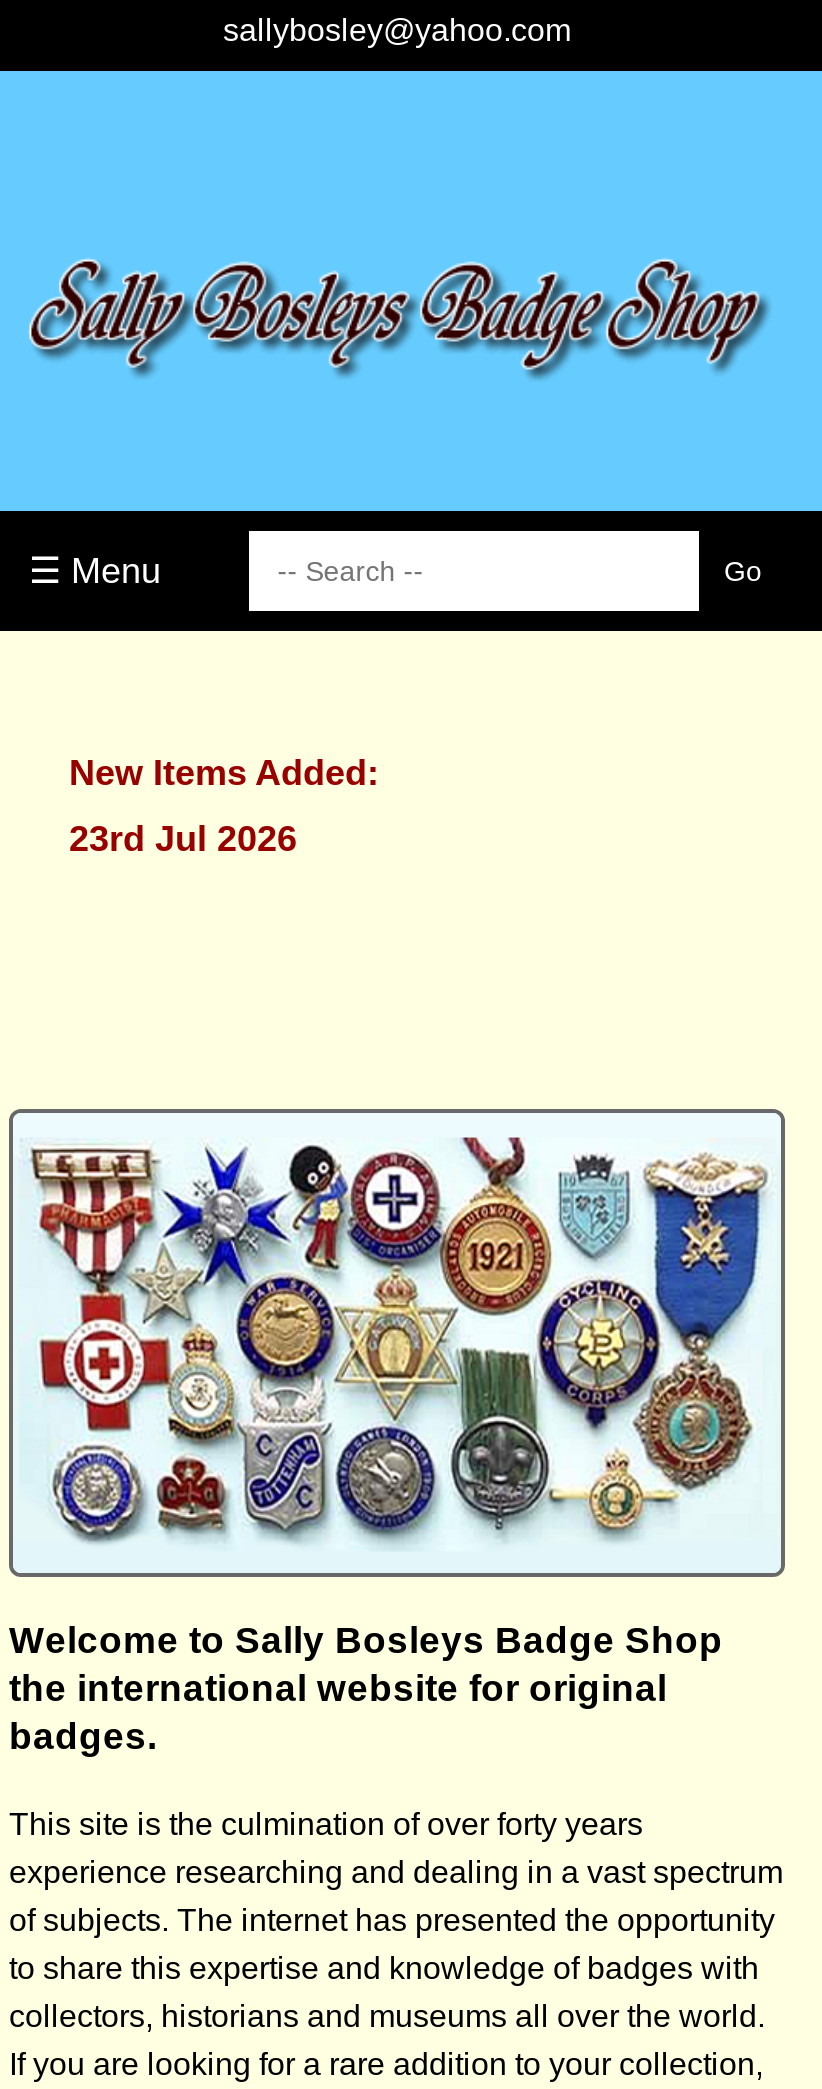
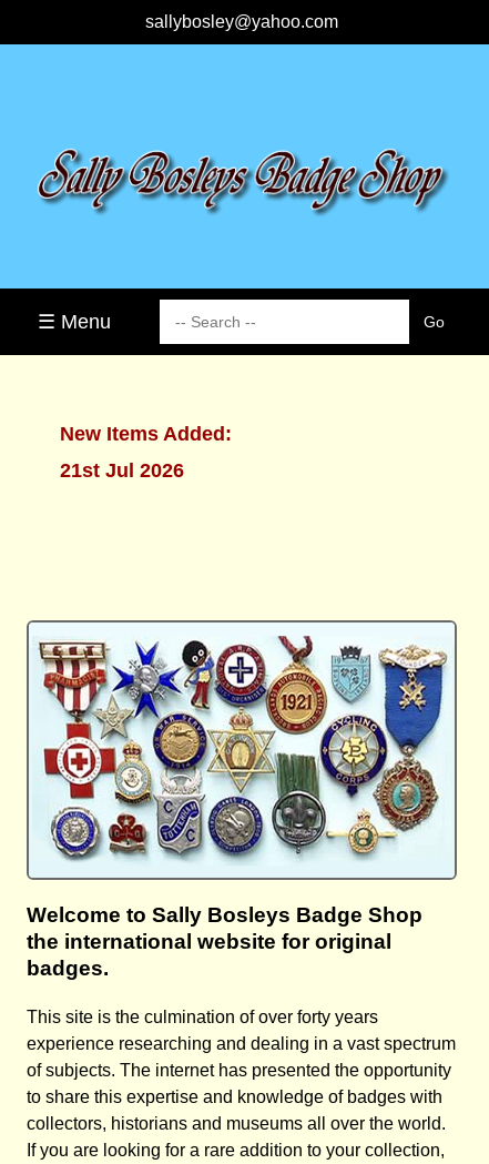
[69,819,297,859] 23rd Jul 2026 -> [60,460,184,482] 21st Jul 2026

